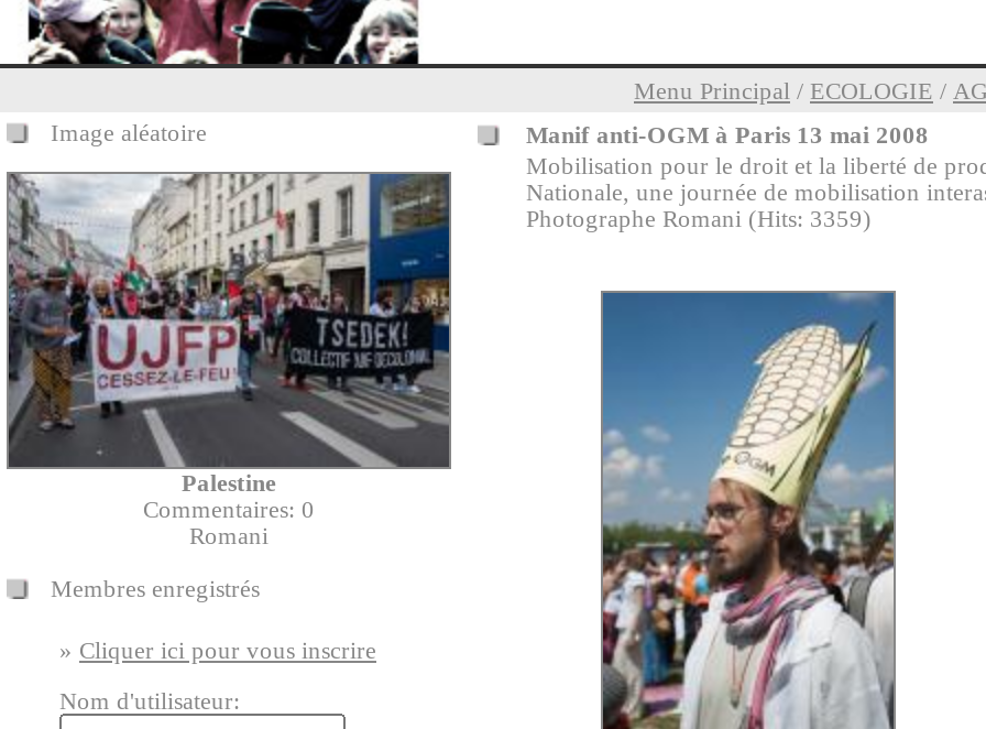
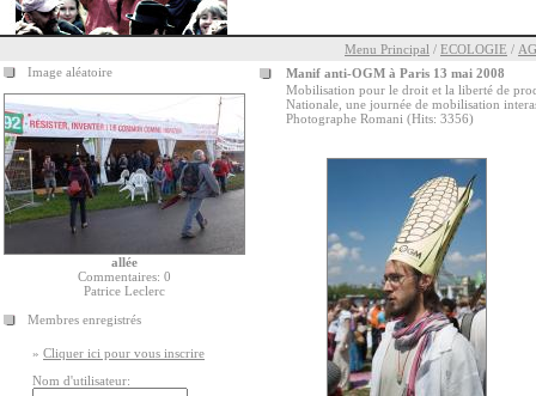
[7,172,451,496] [image] | Palestine -> [4,95,245,269] [image] | allée
[526,205,872,231] Photographe Romani (Hits: 3359) -> [286,111,474,126] Photographe Romani (Hits: 3356)
[189,522,269,548] Romani -> [84,284,165,298] Patrice Leclerc

